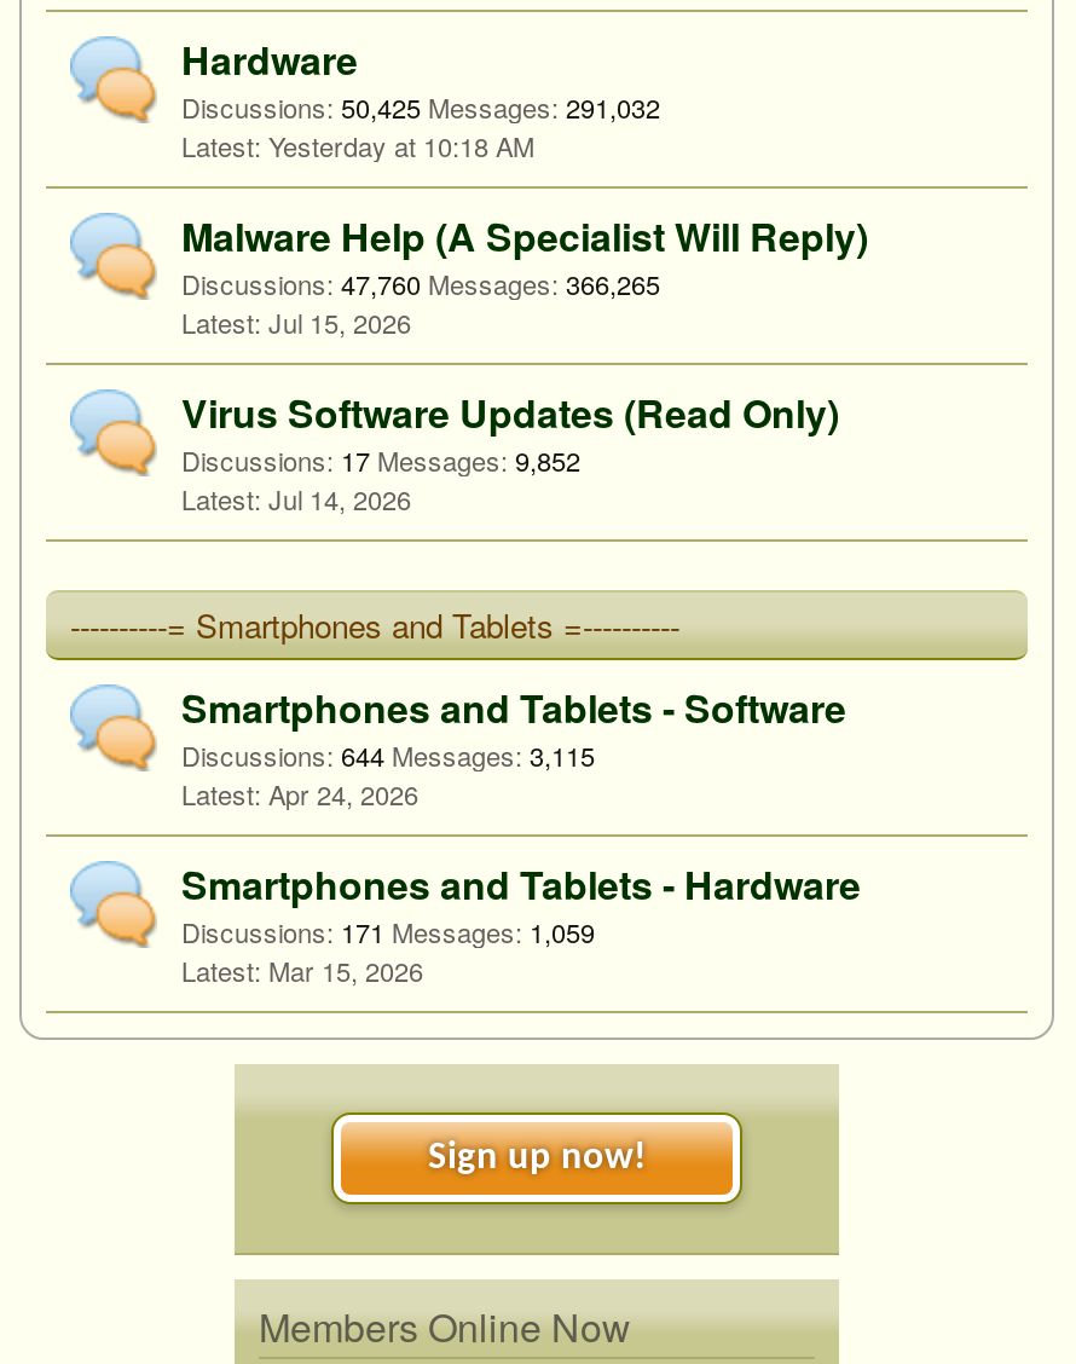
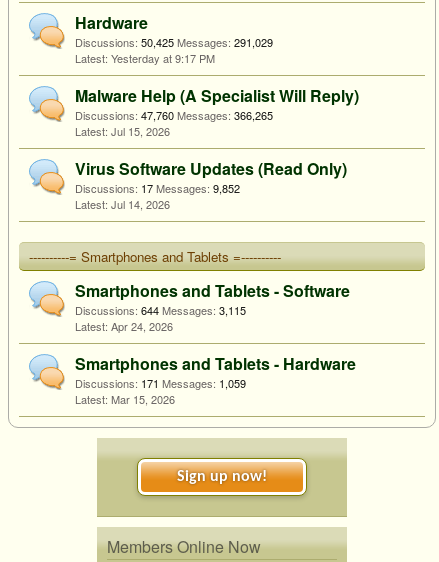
[181,87,660,126] Discussions: 50,425 Messages: 291,032 -> [75,34,273,50] Discussions: 50,425 Messages: 291,029
[268,126,534,164] Yesterday at 10:18 AM -> [111,50,215,66] Yesterday at 9:17 PM

